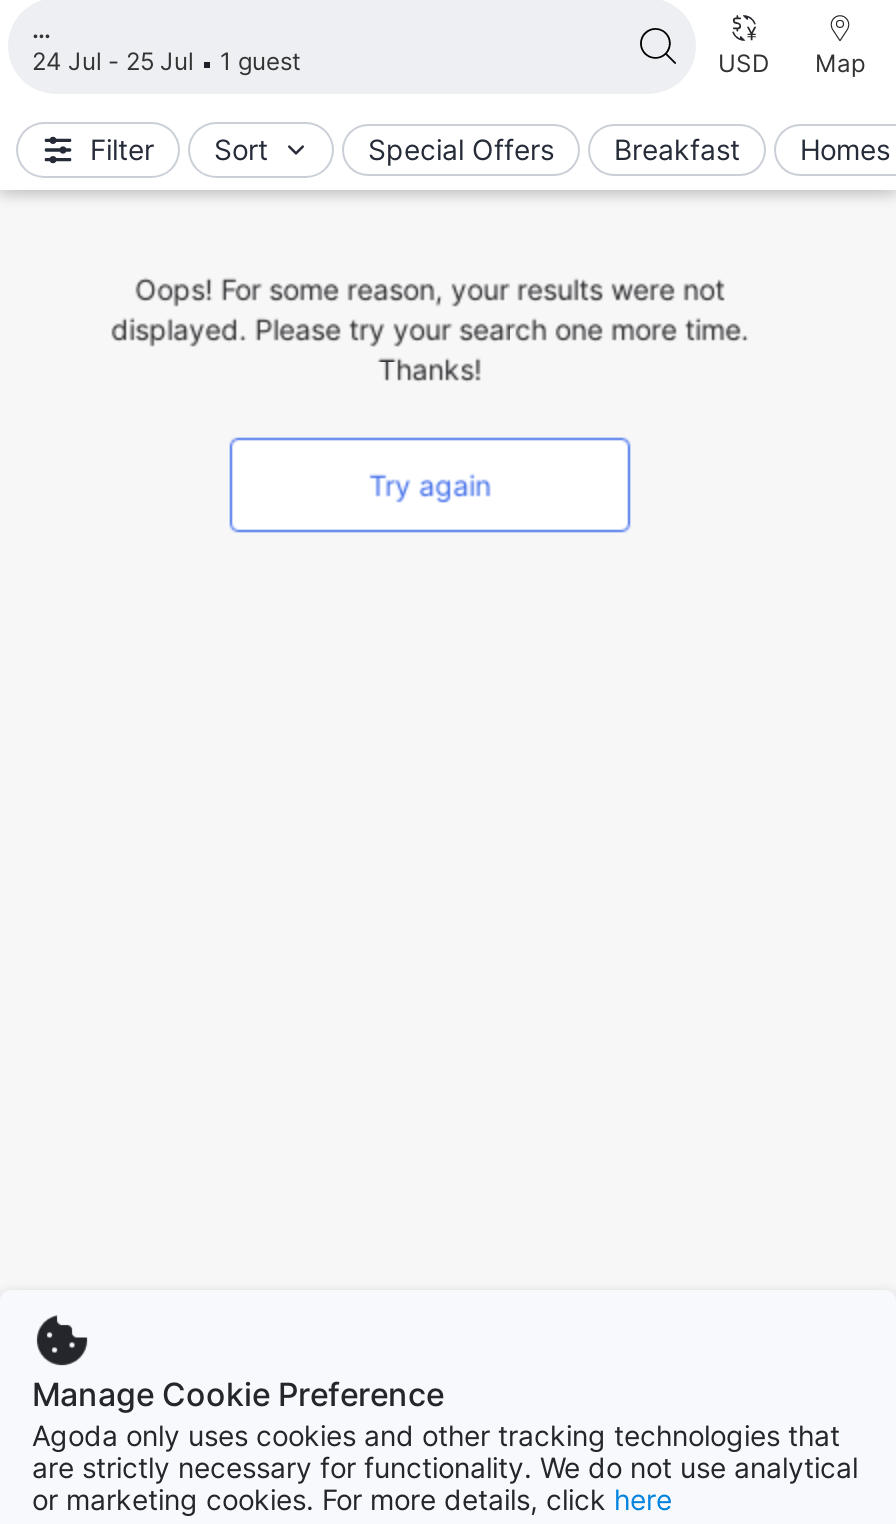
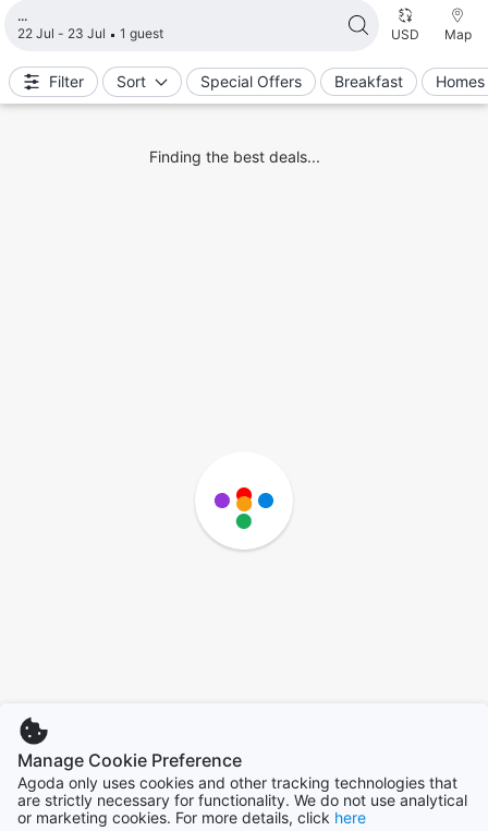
[32,46,300,76] 24 Jul - 25 Jul 1 guest -> [17,25,163,41] 22 Jul - 23 Jul 1 guest
none -> [203,486,285,552] [image]
[111,272,749,502] Oops! For some reason, your results were not | displayed. Please try your search one more time. | Thanks! | Try again -> [149,147,320,166] Finding the best deals...

